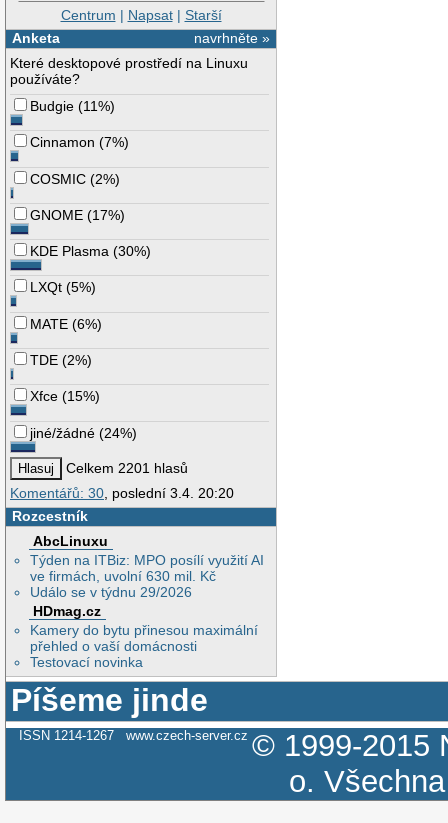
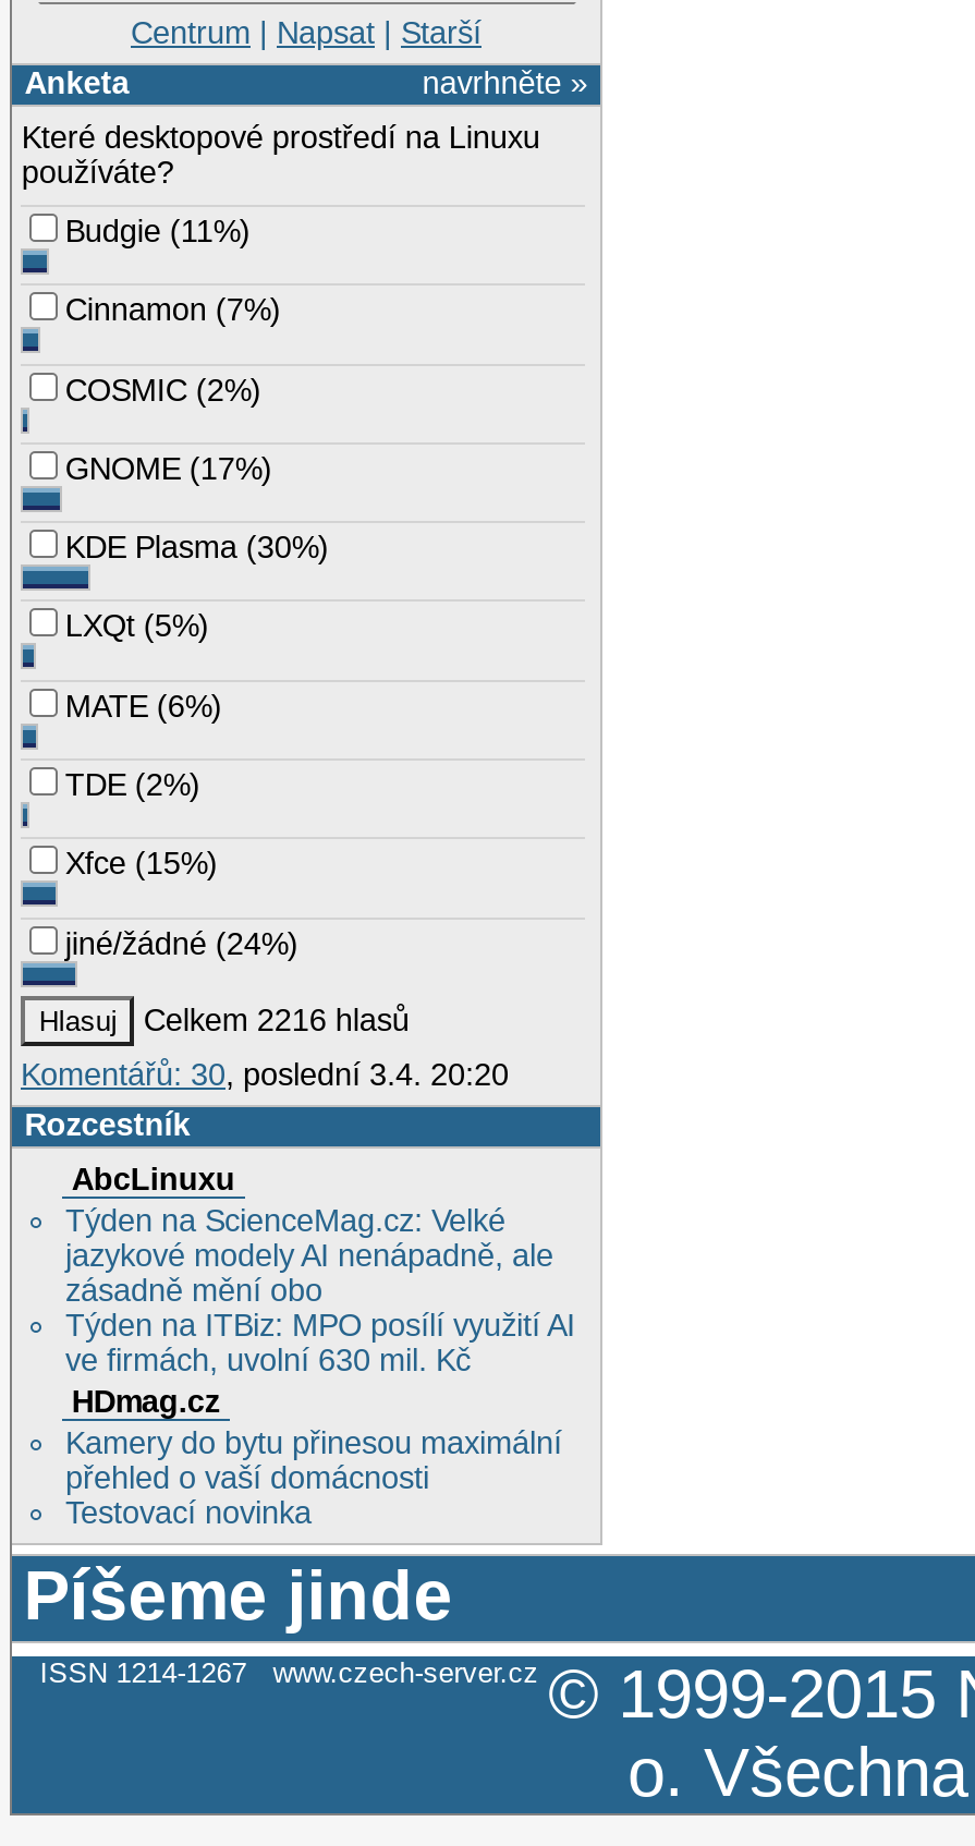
[62,460,188,476] Celkem 2201 hlasů -> [135,1003,409,1038] Celkem 2216 hlasů
none -> [65,1203,553,1307] Týden na ScienceMag.cz: Velké | jazykové modely AI nenápadně, ale | zásadně mění obo
moved [30,552,264,584] -> [65,1307,575,1377]: Týden na ITBiz: MPO posílí využití AI | ve firmách, uvolní 630 mil. Kč
[30,584,192,600] Událo se v týdnu 29/2026 -> none

